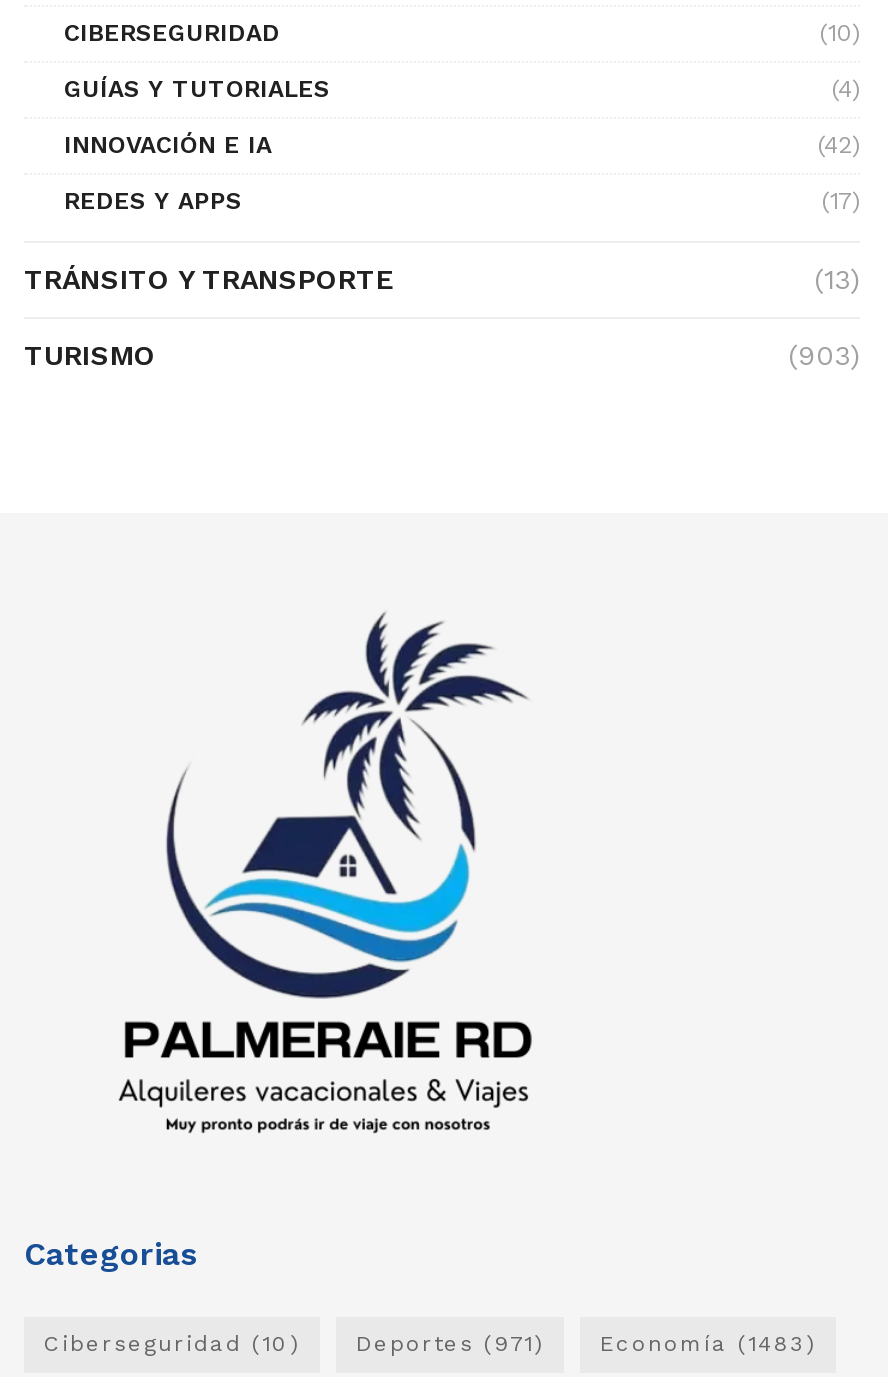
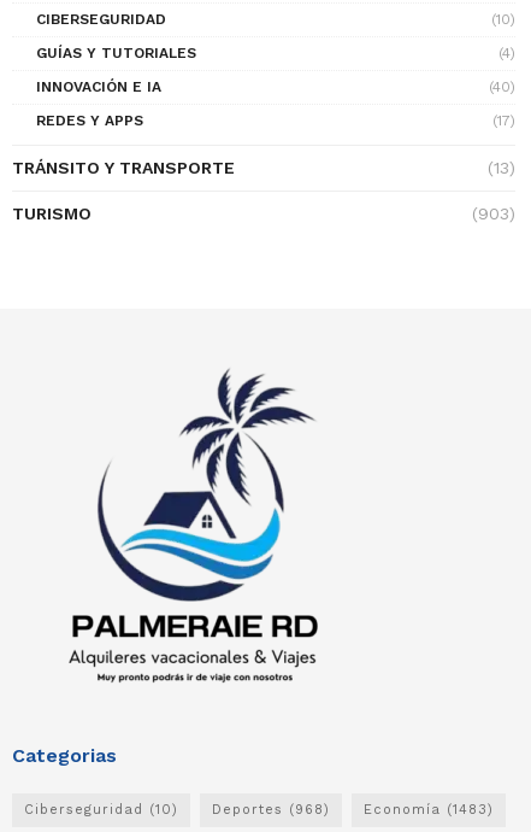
[818,131,860,159] (42) -> [489,78,515,95] (40)
[356,1331,544,1357] Deportes (971) -> [212,802,330,817] Deportes (968)

